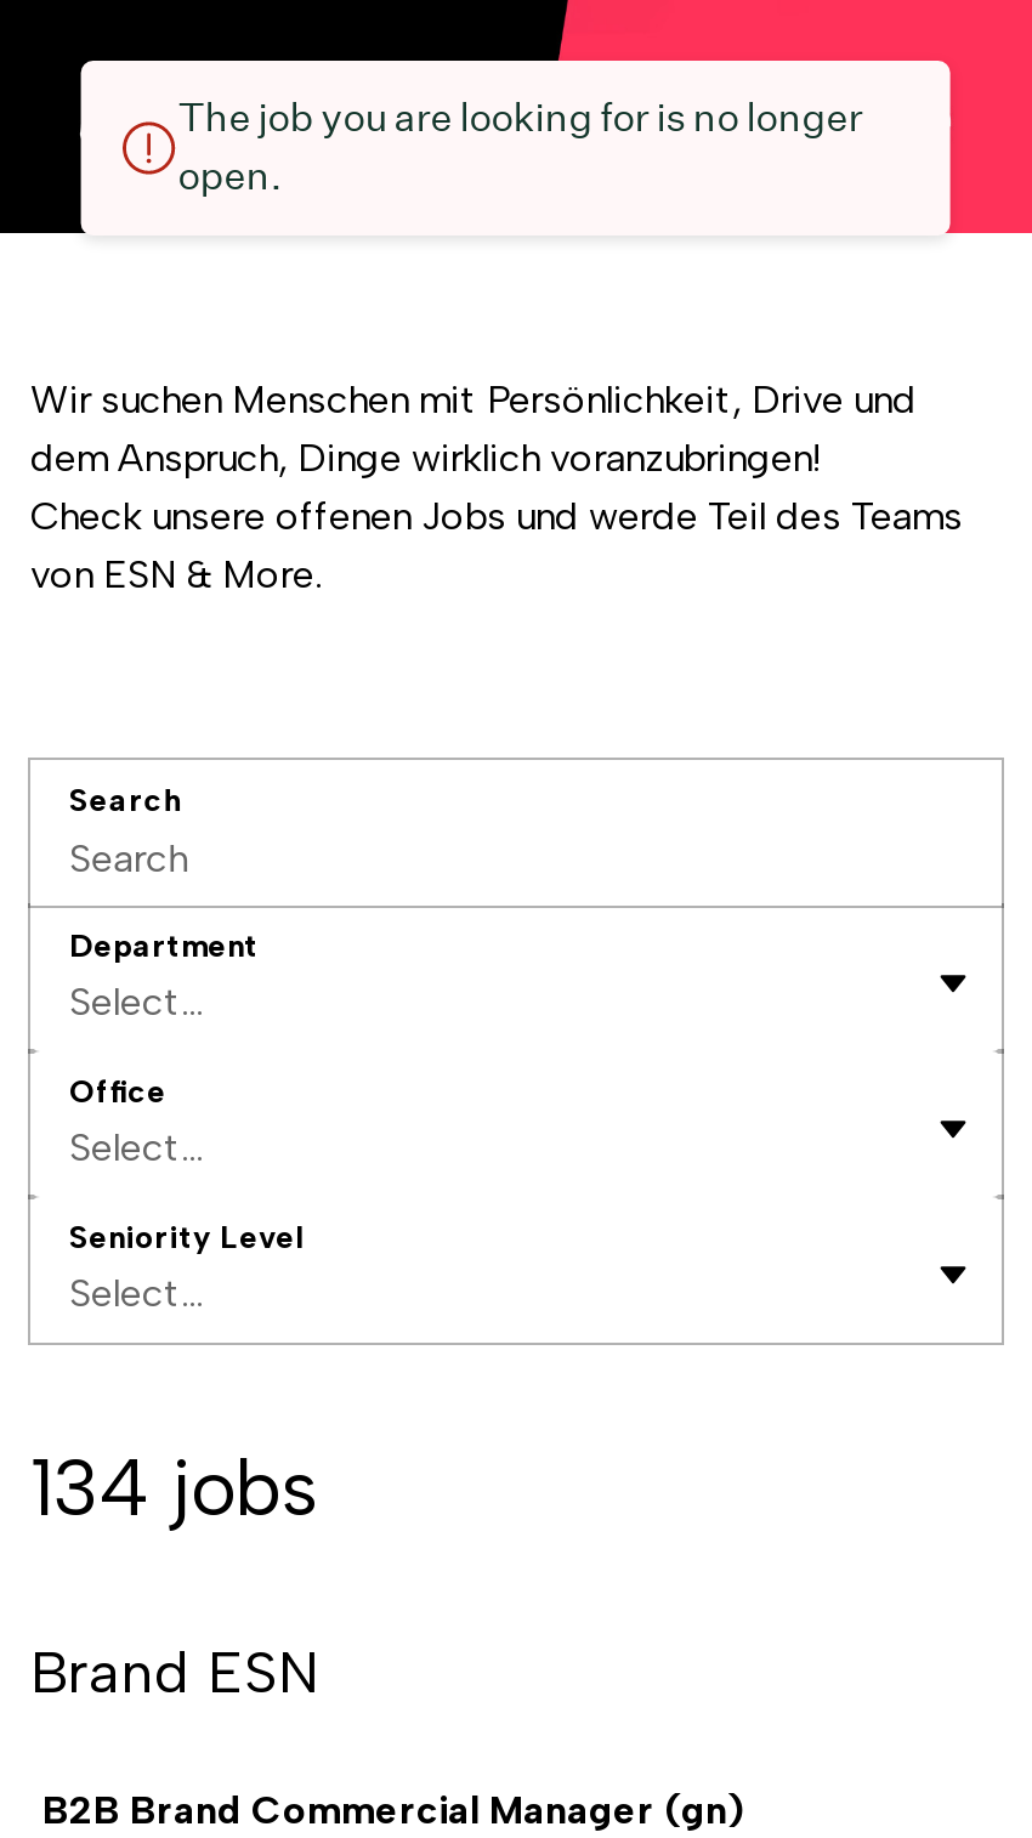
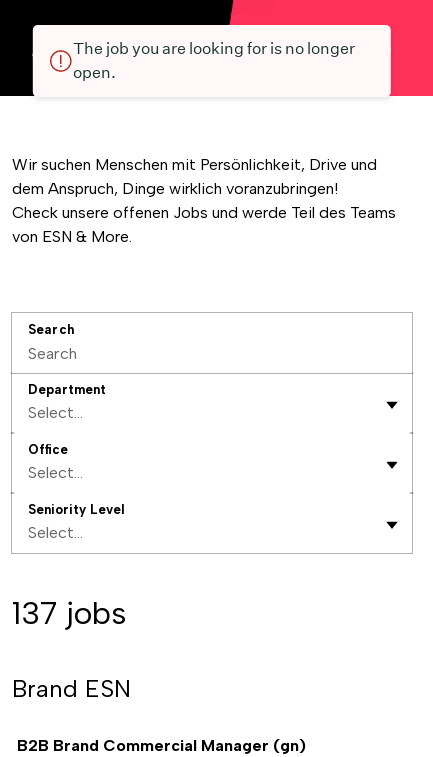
[30,1442,317,1534] 134 jobs -> [12,594,126,632] 137 jobs

